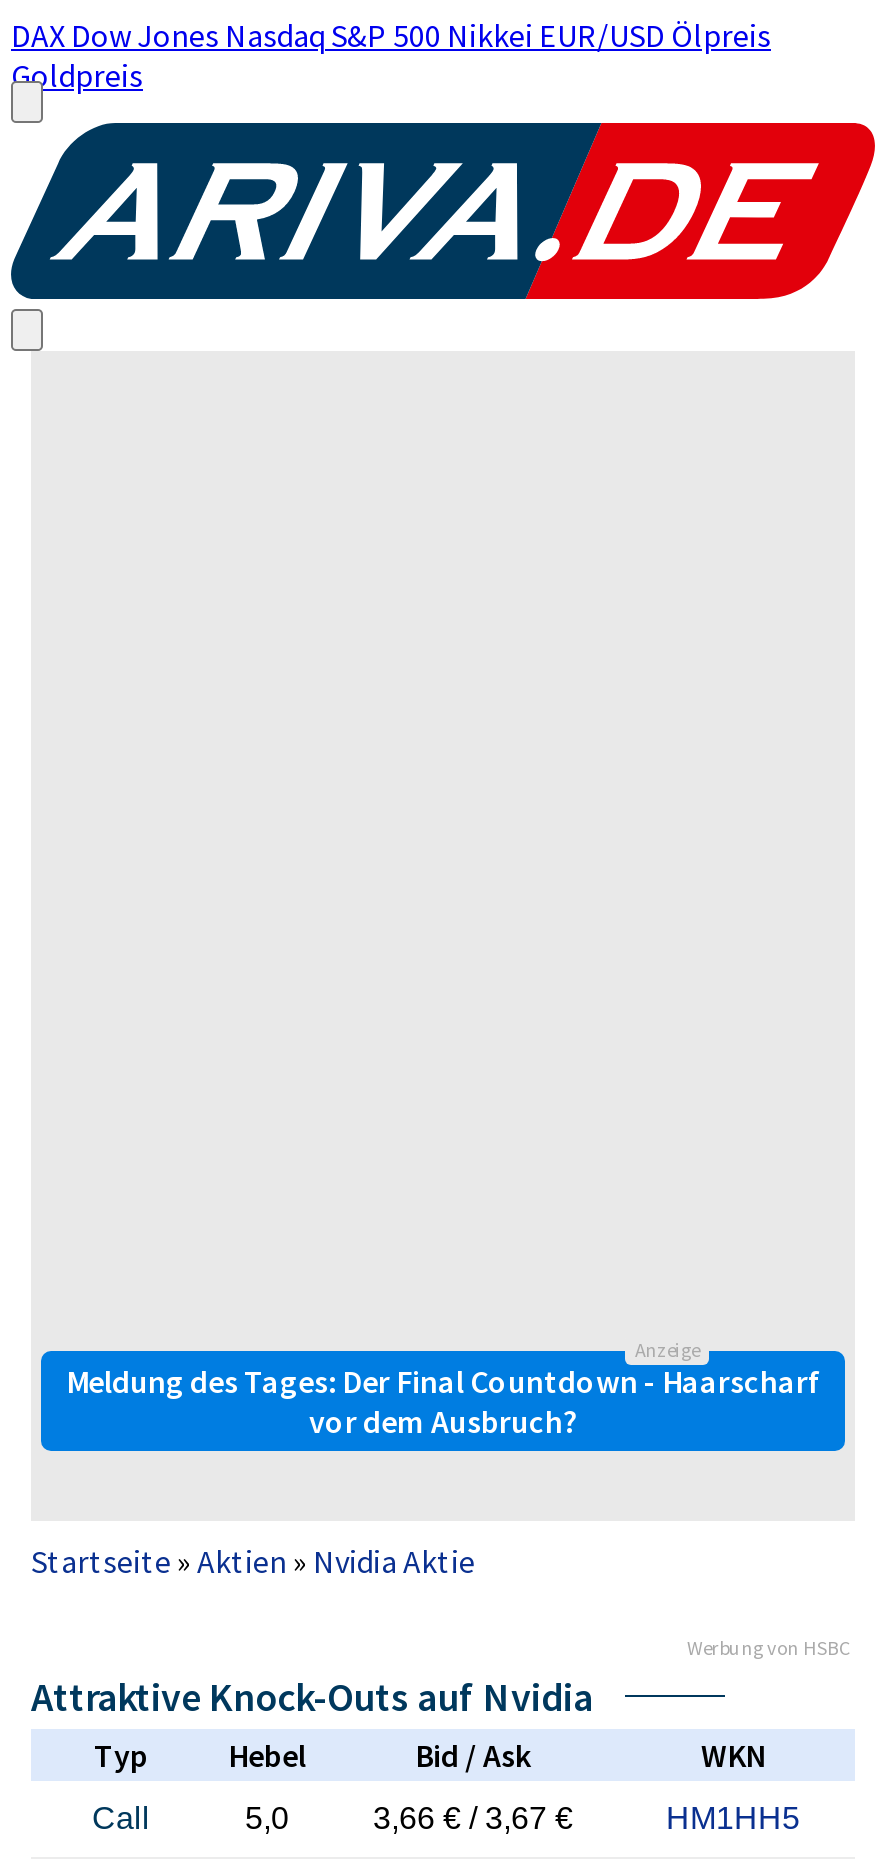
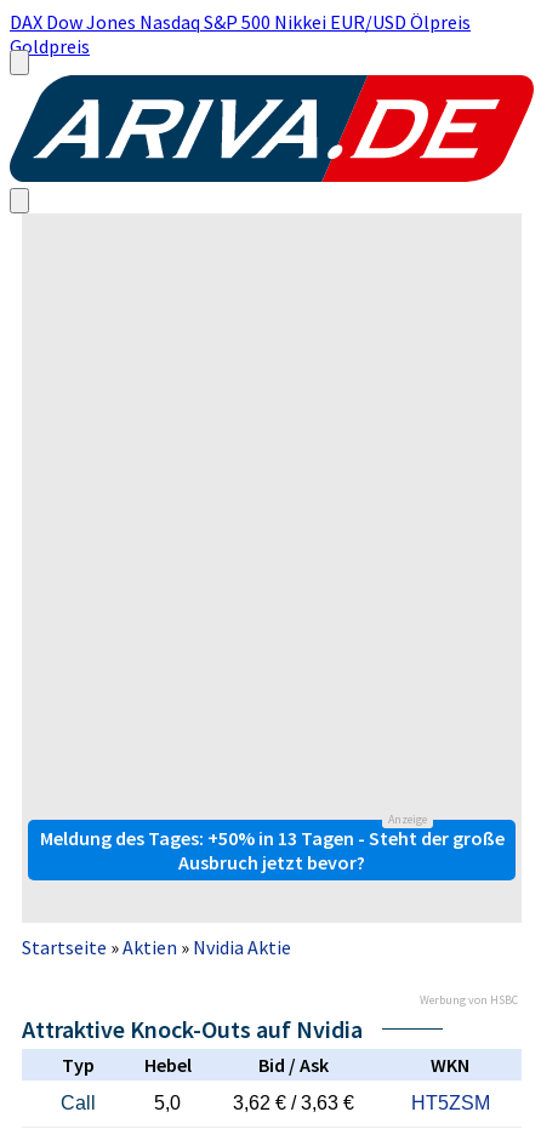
[66,1360,820,1440] Meldung des Tages: Der Final Countdown - Haarscharf | vor dem Ausbruch? -> [39,825,504,874] Meldung des Tages: +50% in 13 Tagen - Steht der große | Ausbruch jetzt bevor?
[373,1800,800,1834] 3,66 € / 3,67 € | HM1HH5 -> [233,1092,489,1113] 3,62 € / 3,63 € | HT5ZSM

